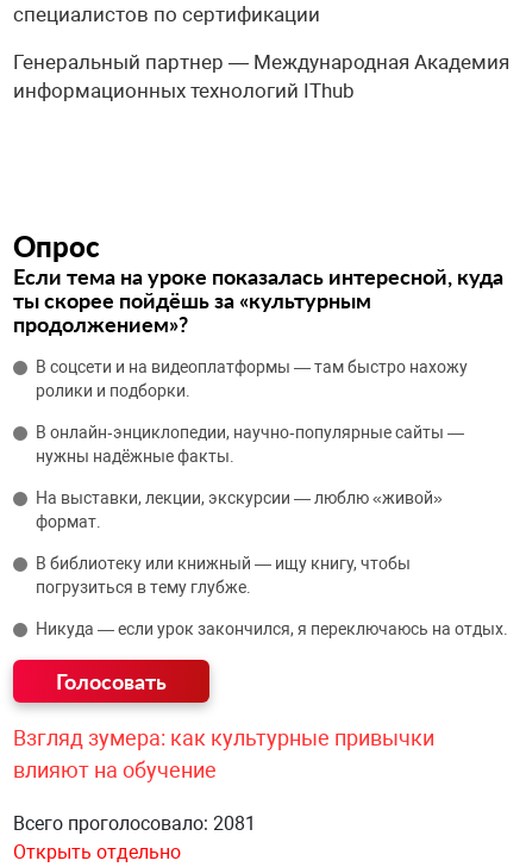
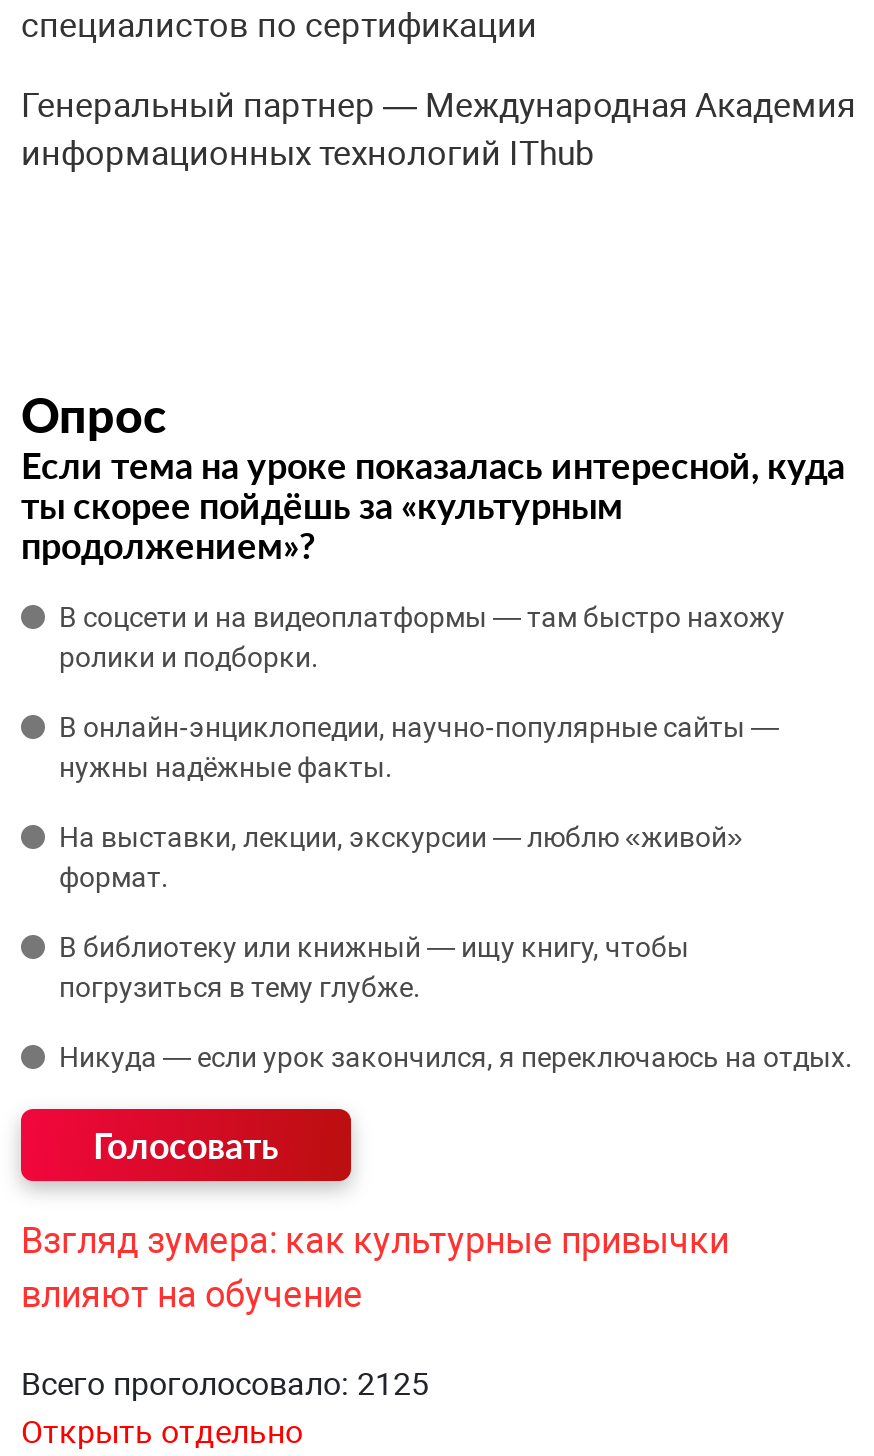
[13,813,256,835] Всего проголосовало: 2081 -> [21,1365,429,1403] Всего проголосовало: 2125

